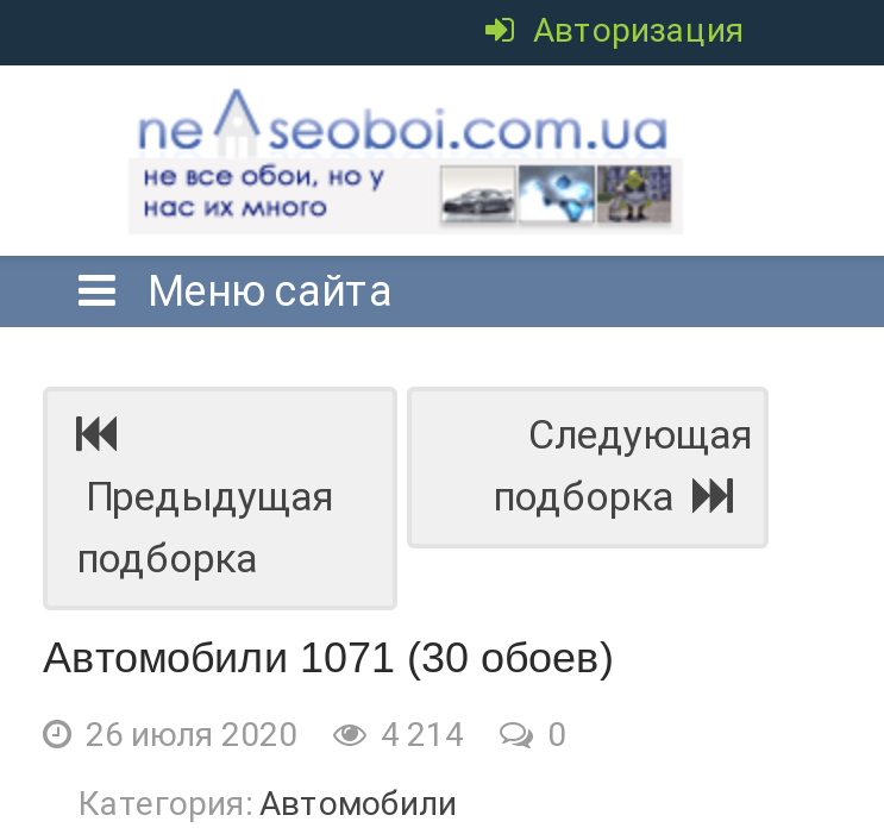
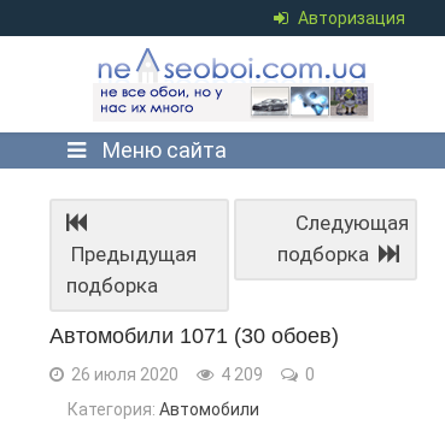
[79,715,566,753] 26 июля 2020 4 214 0 -> [68,365,315,384] 26 июля 2020 4 209 0

